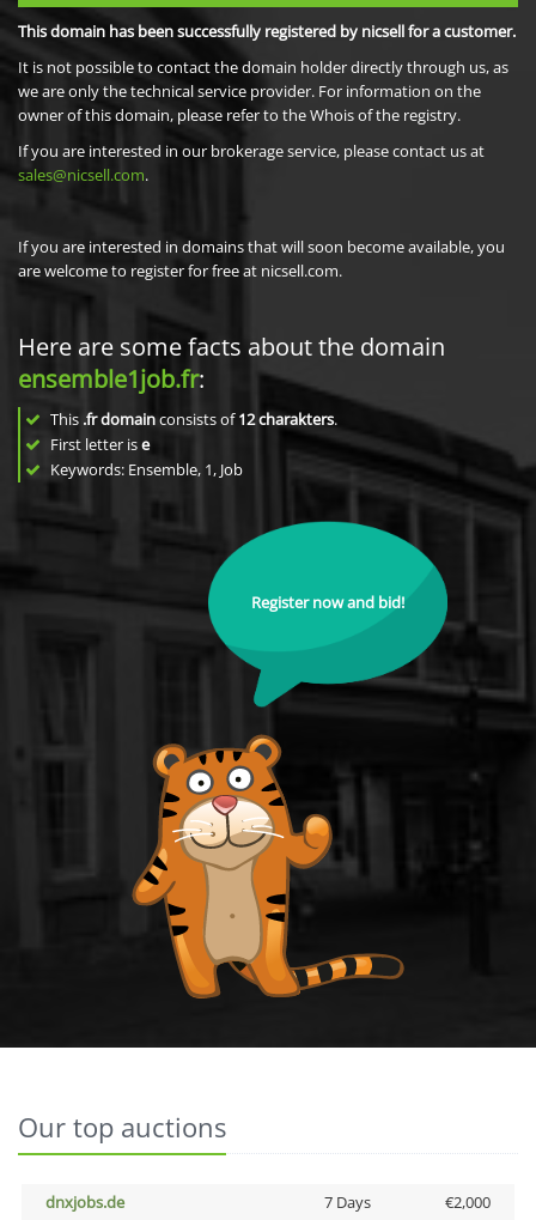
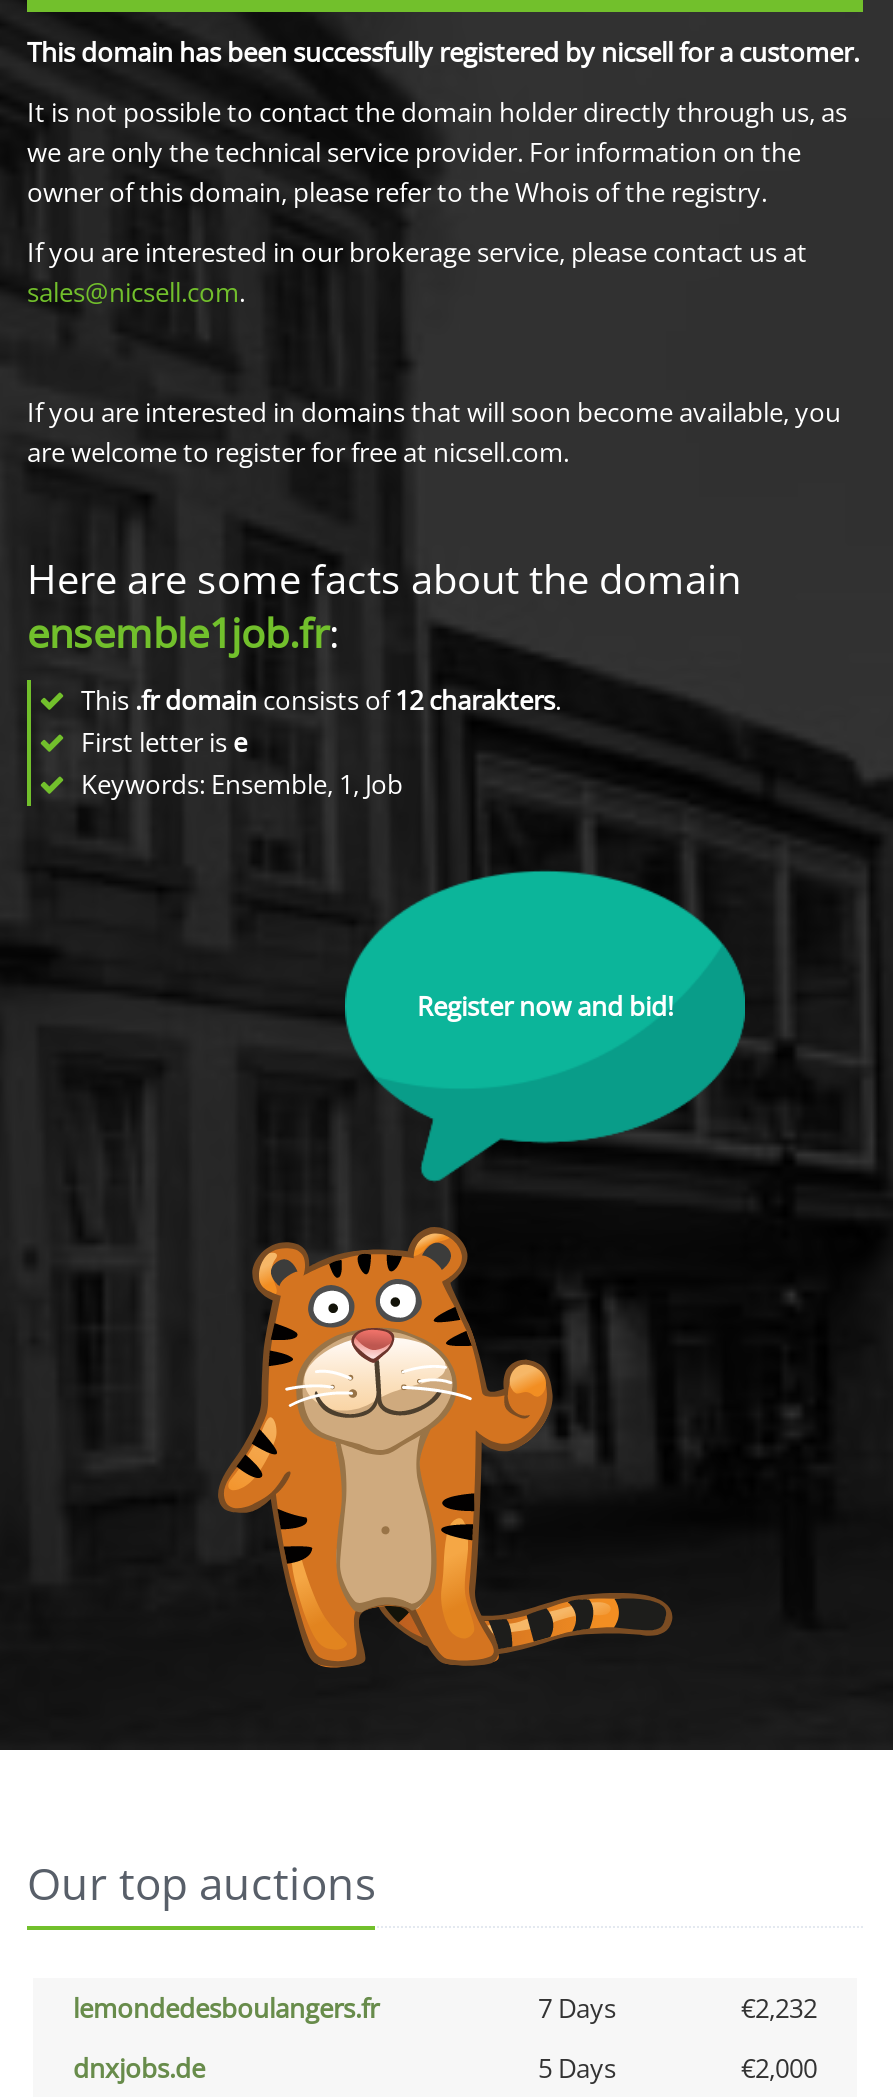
none -> [73,1990,817,2026] lemondedesboulangers.fr | 7 Days | €2,232
[324,1191,370,1213] 7 Days -> [538,2050,616,2086] 5 Days

